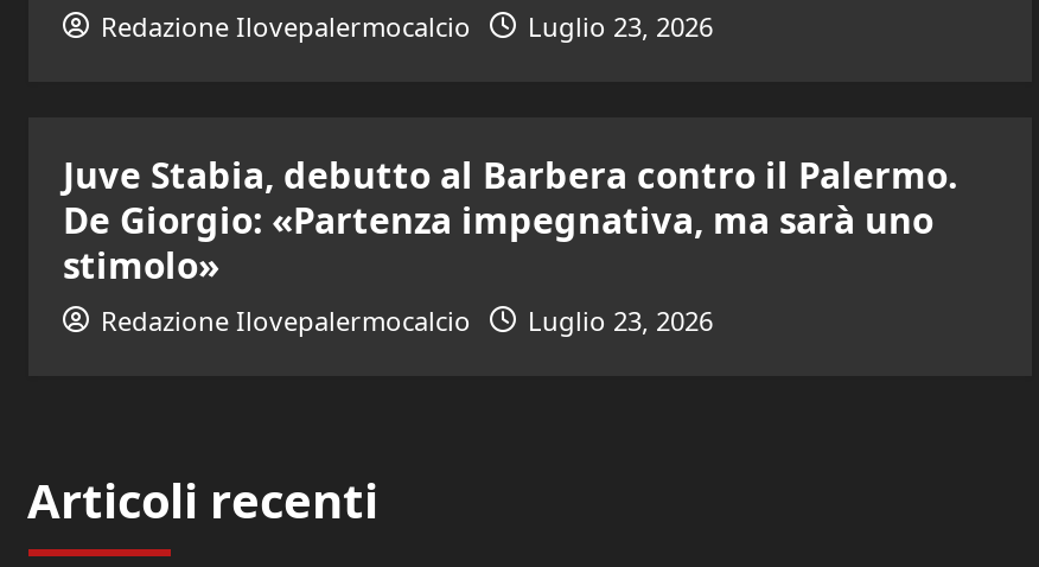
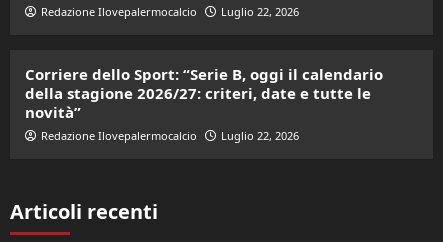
[101,9,713,44] Redazione Ilovepalermocalcio Luglio 23, 2026 -> [40,4,298,19] Redazione Ilovepalermocalcio Luglio 22, 2026
[63,151,957,289] Juve Stabia, debutto al Barbera contro il Palermo. | De Giorgio: «Partenza impegnativa, ma sarà uno | stimolo» -> [24,64,382,122] Corriere dello Sport: “Serie B, oggi il calendario | della stagione 2026/27: criteri, date e tutte le | novità”
[101,303,713,339] Redazione Ilovepalermocalcio Luglio 23, 2026 -> [40,128,298,143] Redazione Ilovepalermocalcio Luglio 22, 2026

